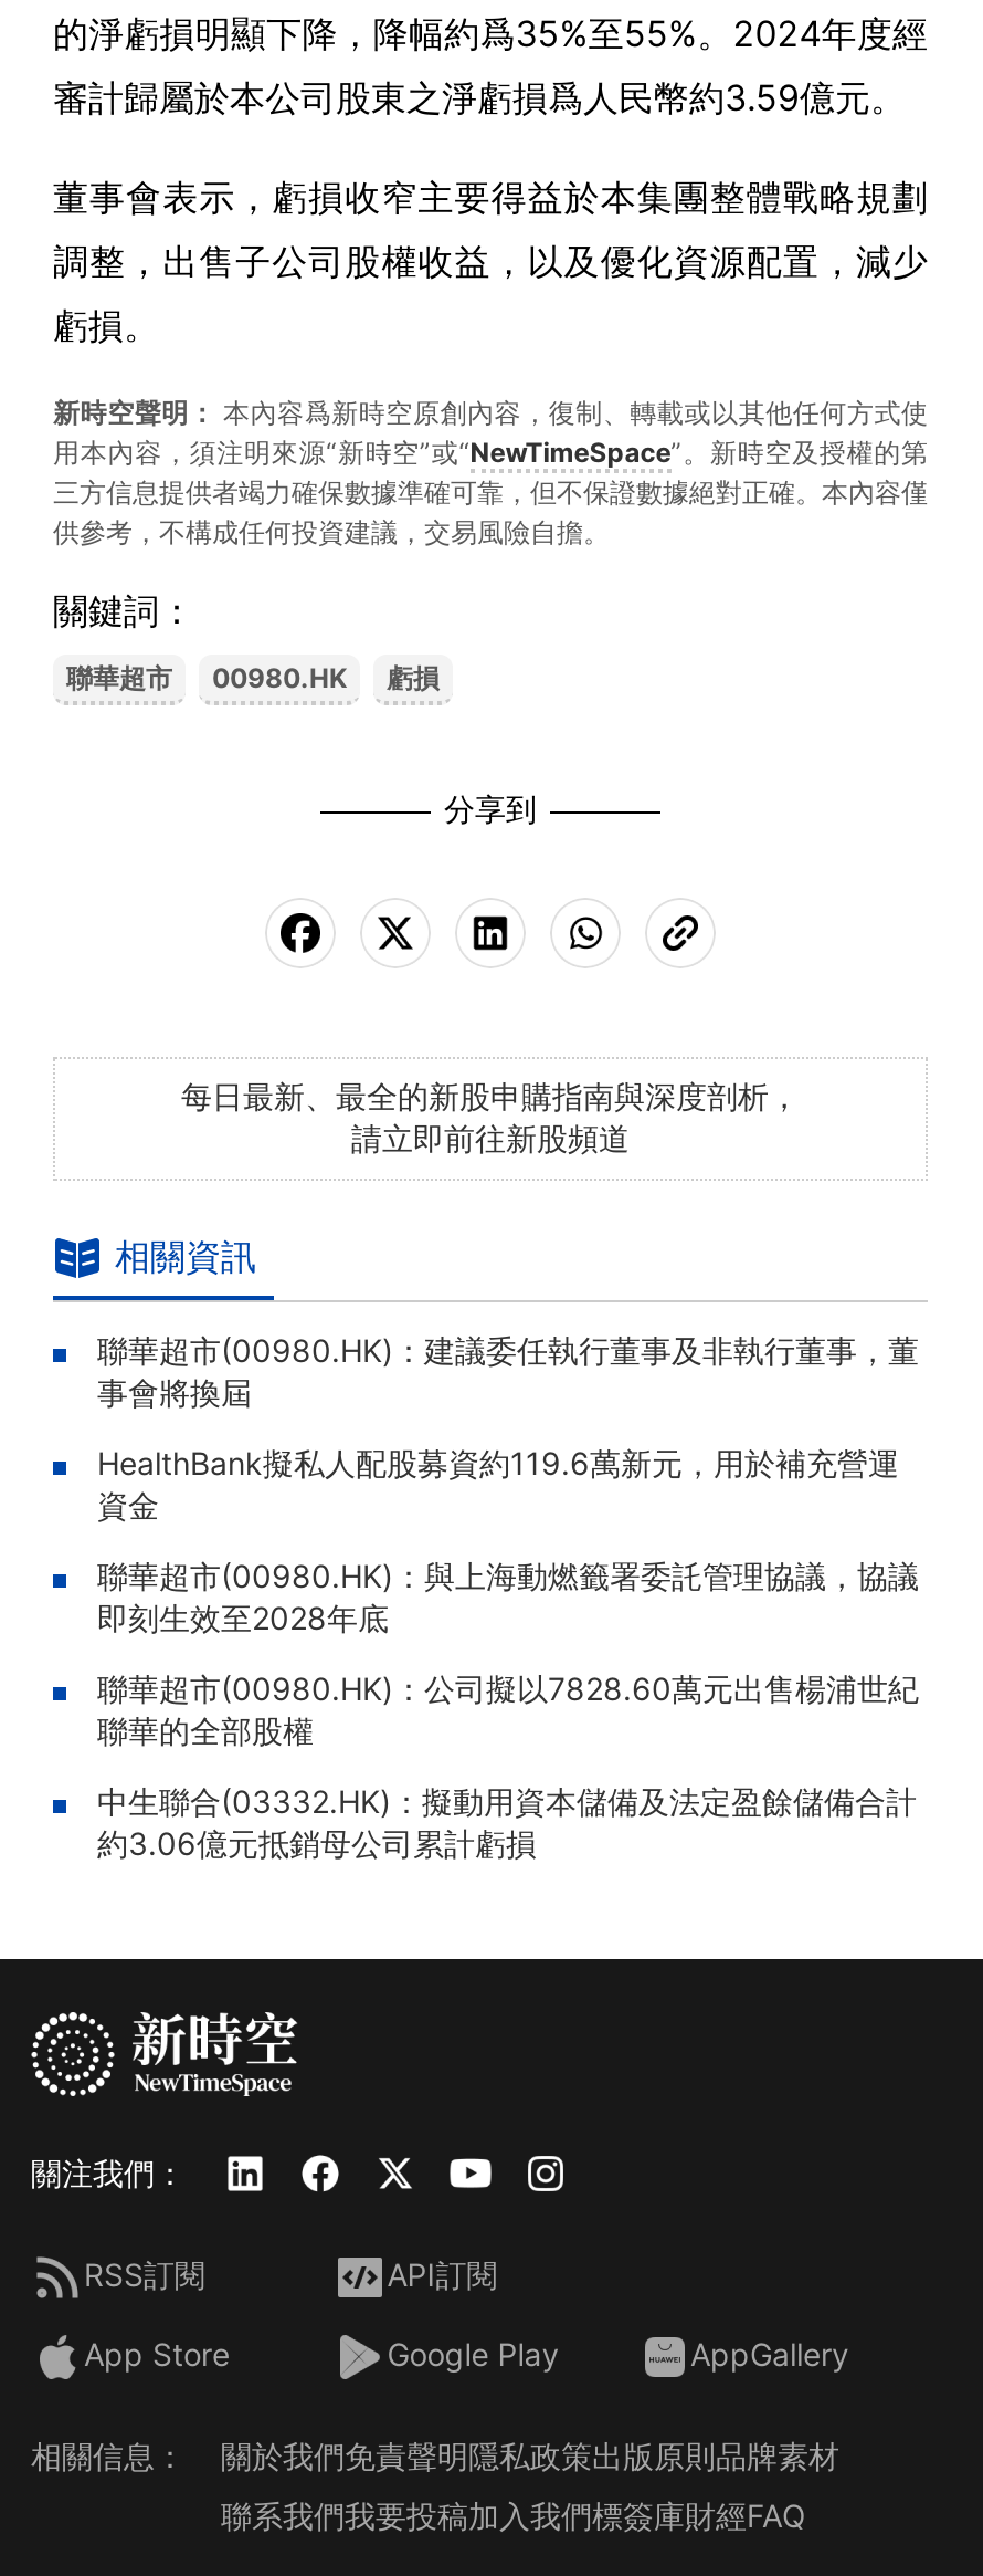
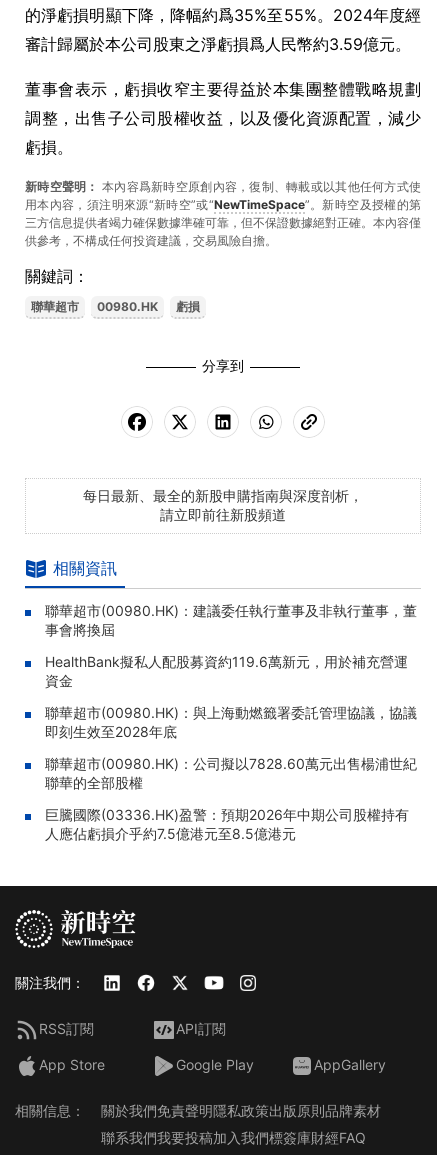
[97,1782,917,1862] 中生聯合(03332.HK)：擬動用資本儲備及法定盈餘儲備合計 | 約3.06億元抵銷母公司累計虧損 -> [45,806,409,842] 巨騰國際(03336.HK)盈警：預期2026年中期公司股權持有 | 人應佔虧損介乎約7.5億港元至8.5億港元

